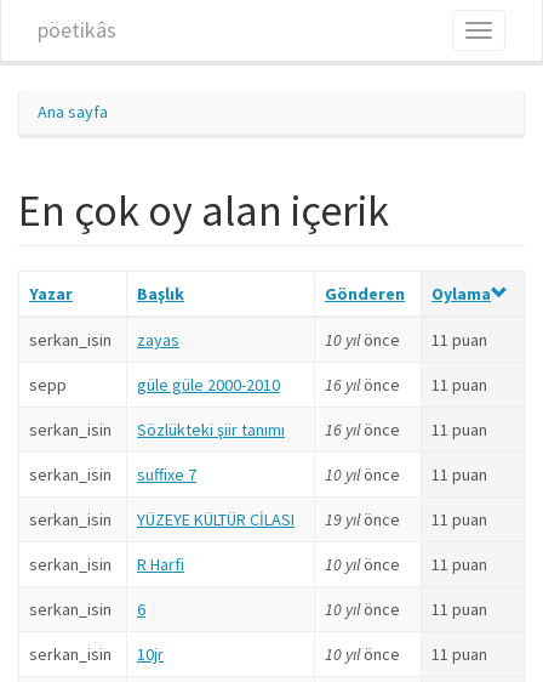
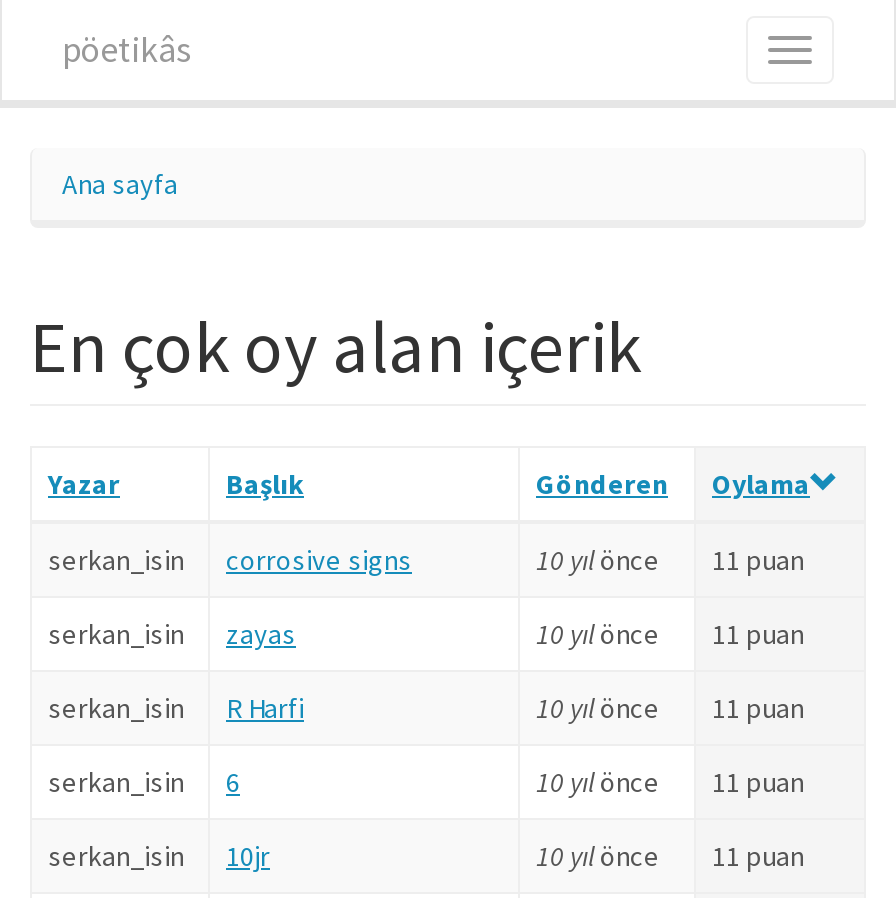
[29,329,487,485] zayas | 10 yılönce | 11 puan | sepp | güle güle 2000-2010 | 16 yılönce | 11 puan | serkan_isin | Sözlükteki şiir tanımı | 16 yılönce | 11 puan | serkan_isin | suffixe 7 -> [226,542,412,578] corrosive signs
[137,508,400,530] YÜZEYE KÜLTÜR CİLASI | 19 yılönce -> [226,616,660,652] zayas | 10 yılönce

